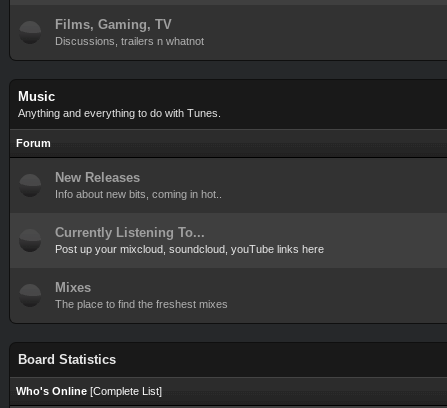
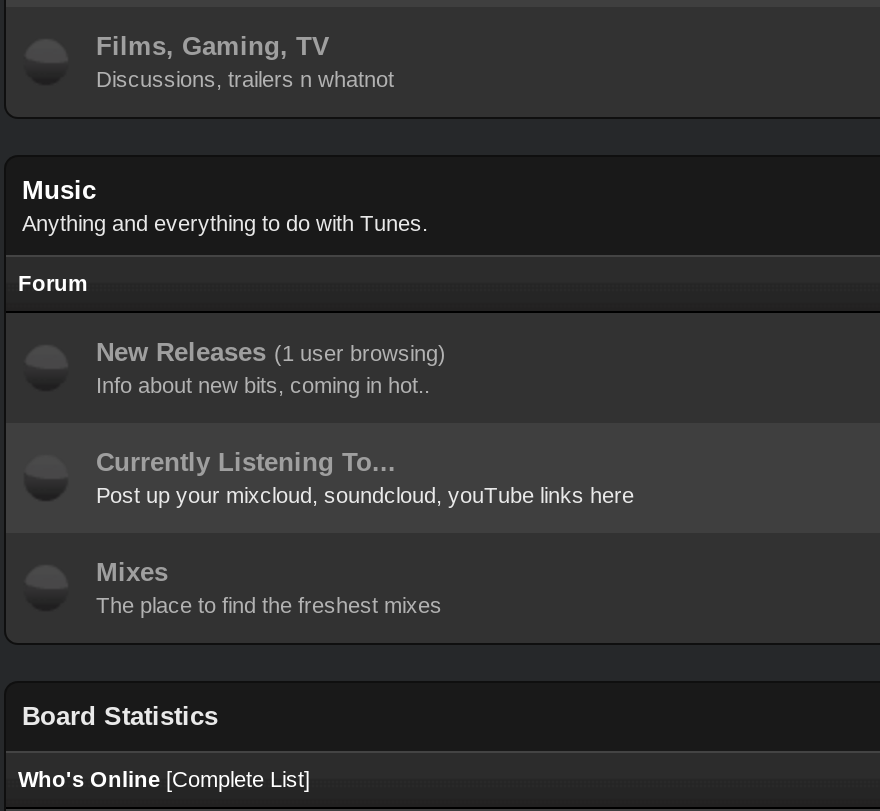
[55,170,140,185] New Releases -> [96,337,446,367] New Releases (1 user browsing)

